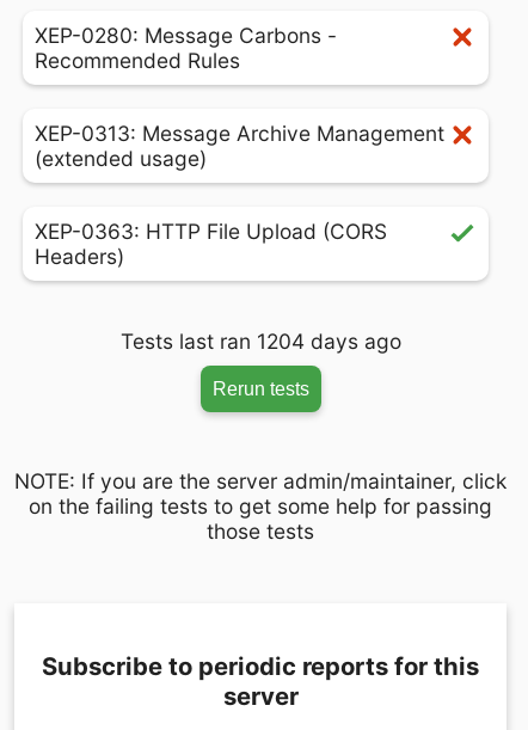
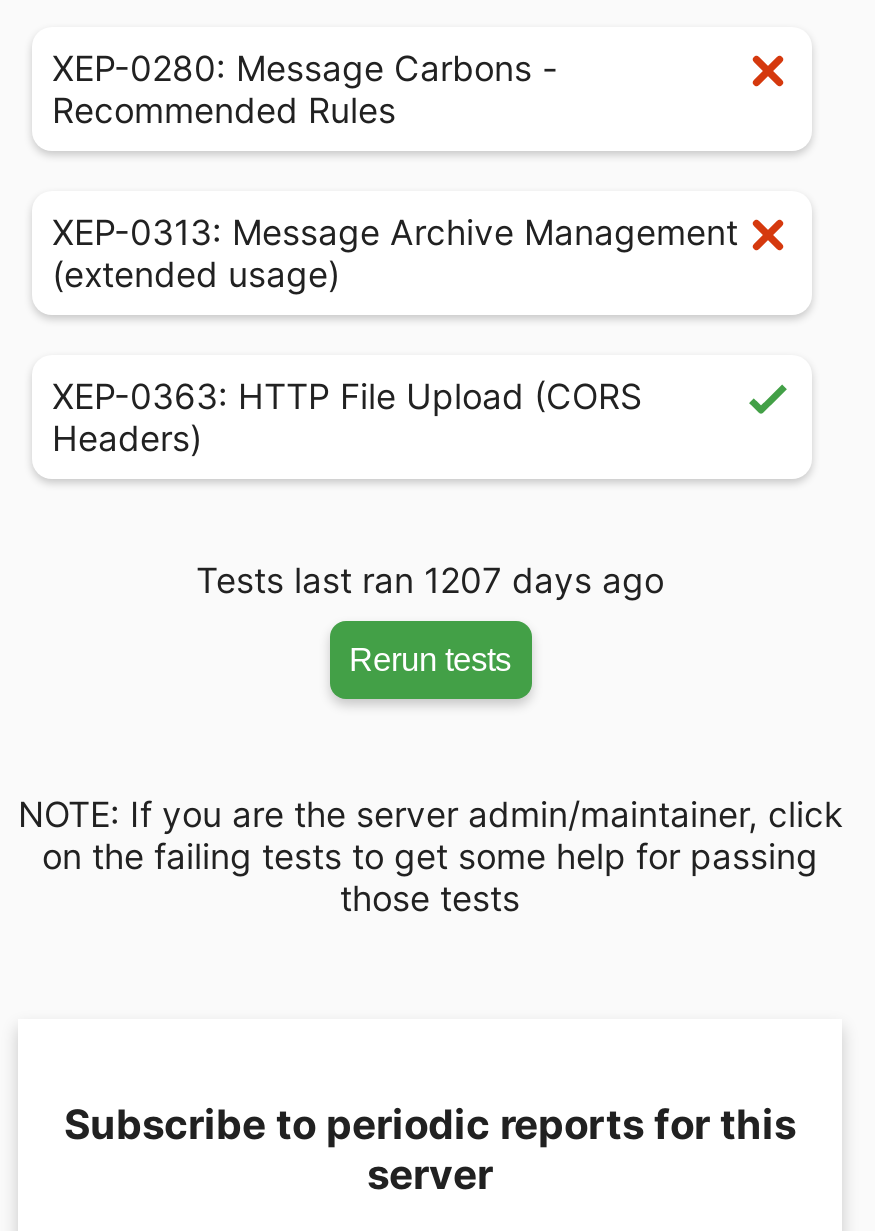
[120,328,401,353] Tests last ran 1204 days ago -> [196,559,664,601] Tests last ran 1207 days ago

